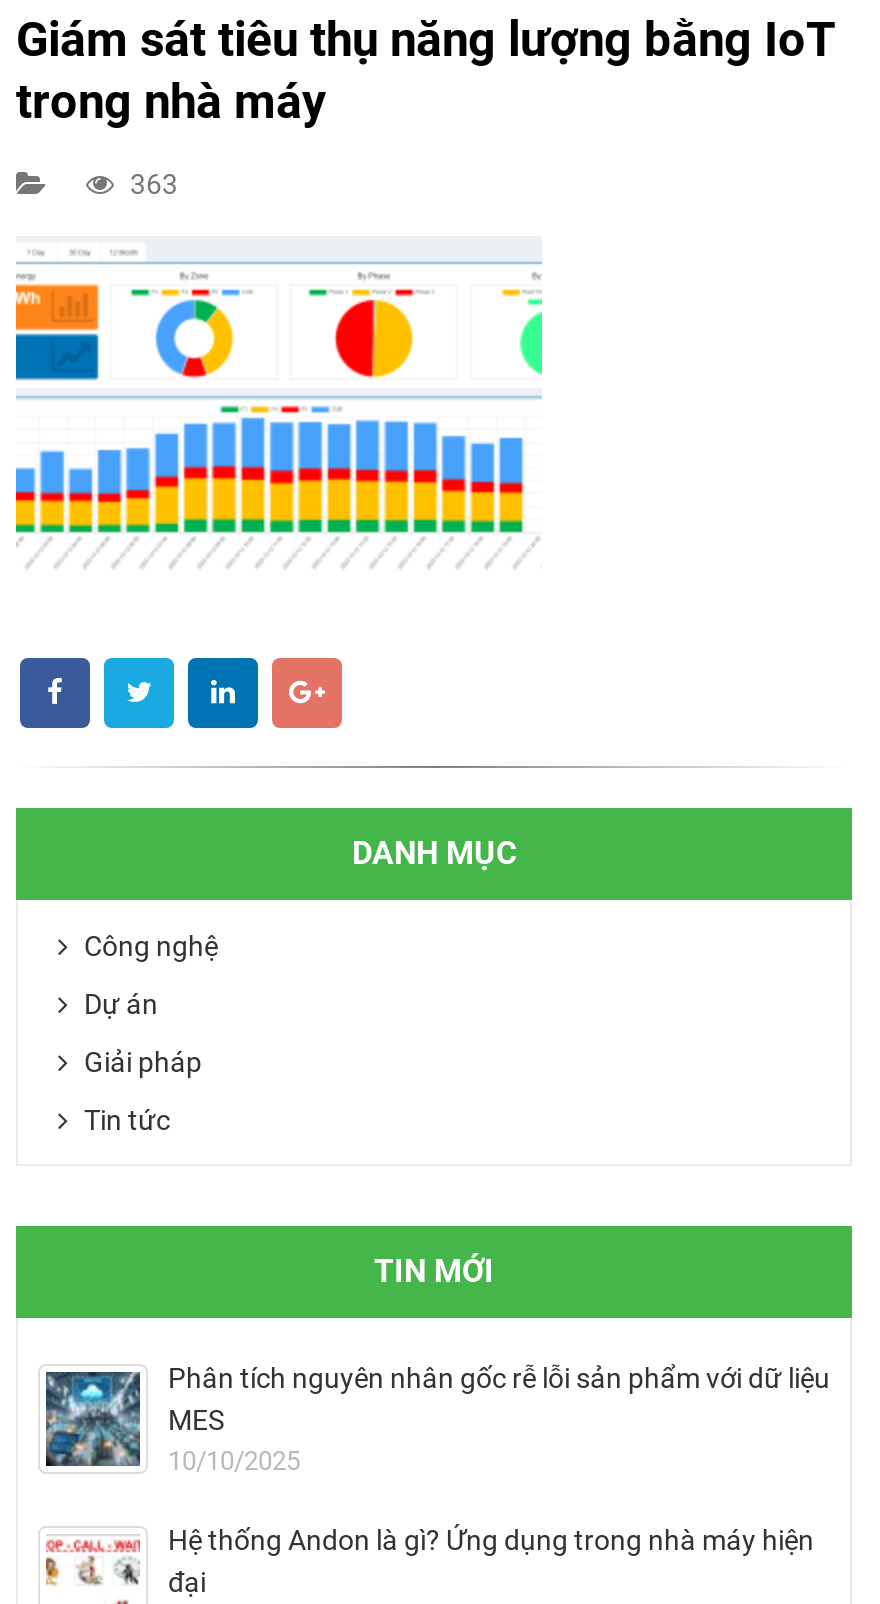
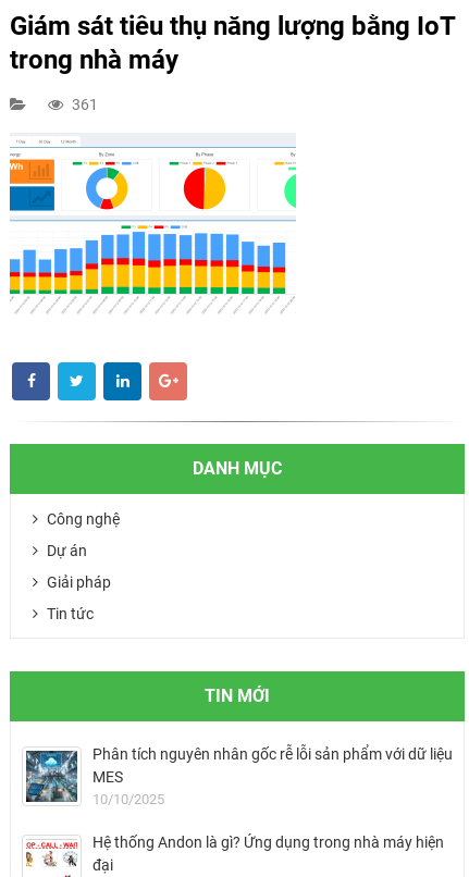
[124,167,178,199] 363 -> [69,95,98,113] 361

